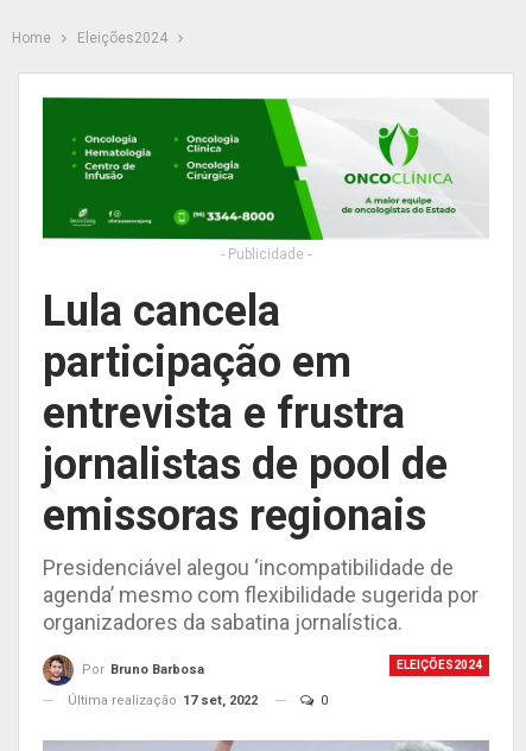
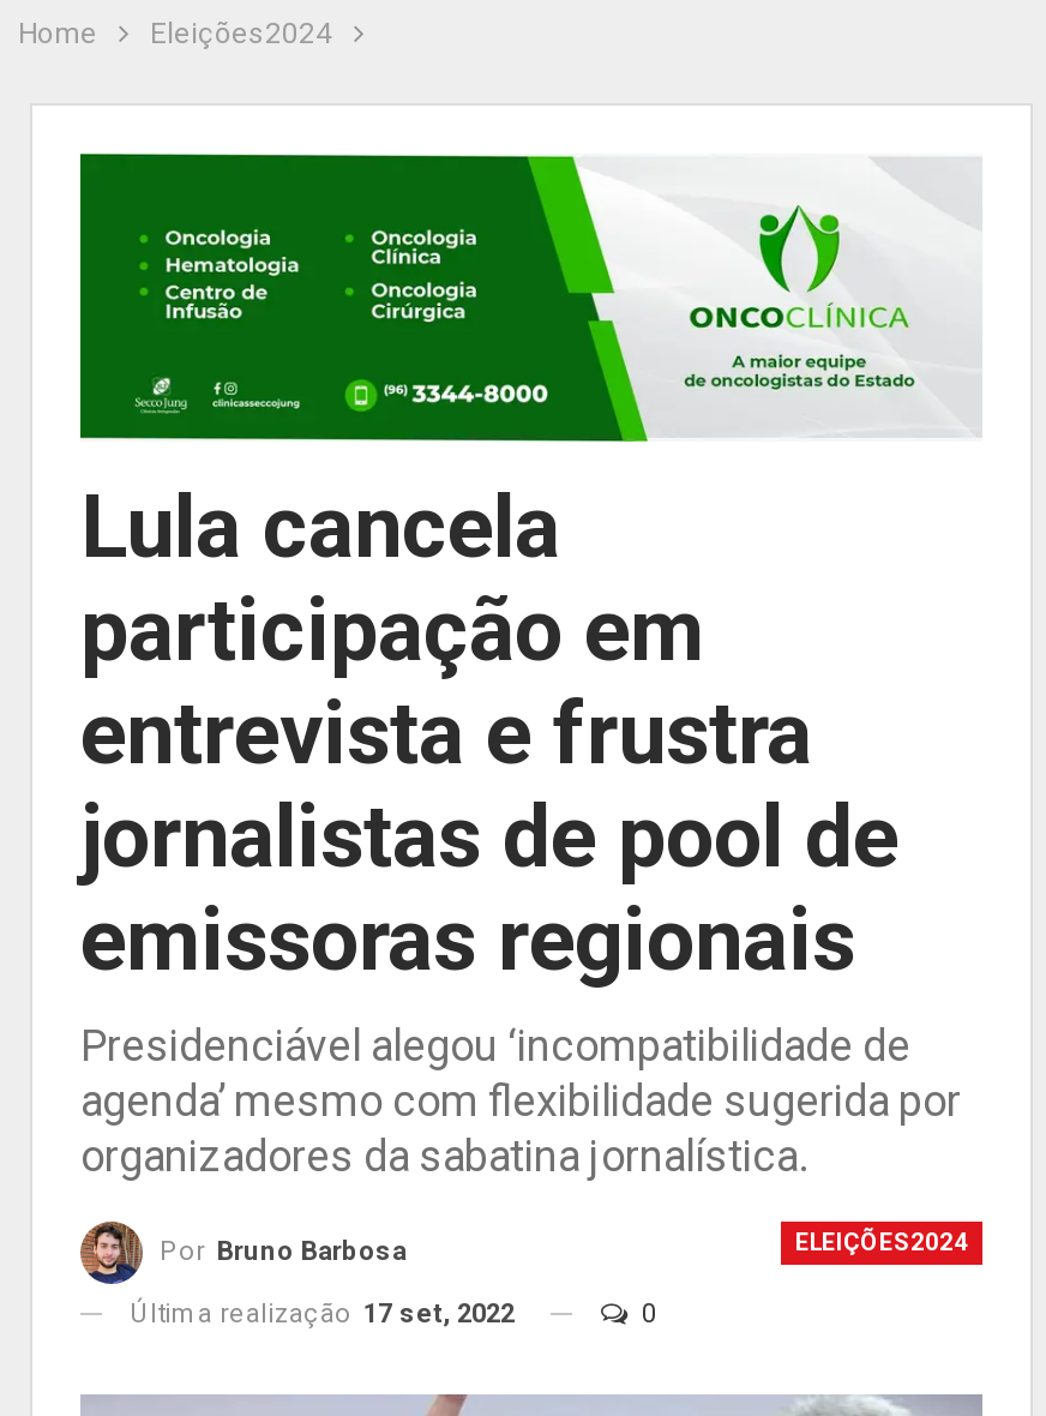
[221,246,311,263] - Publicidade - -> none

